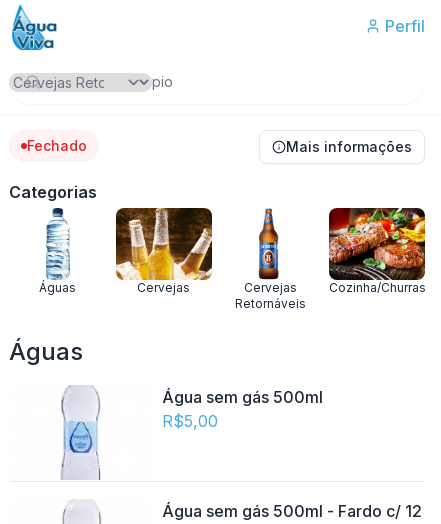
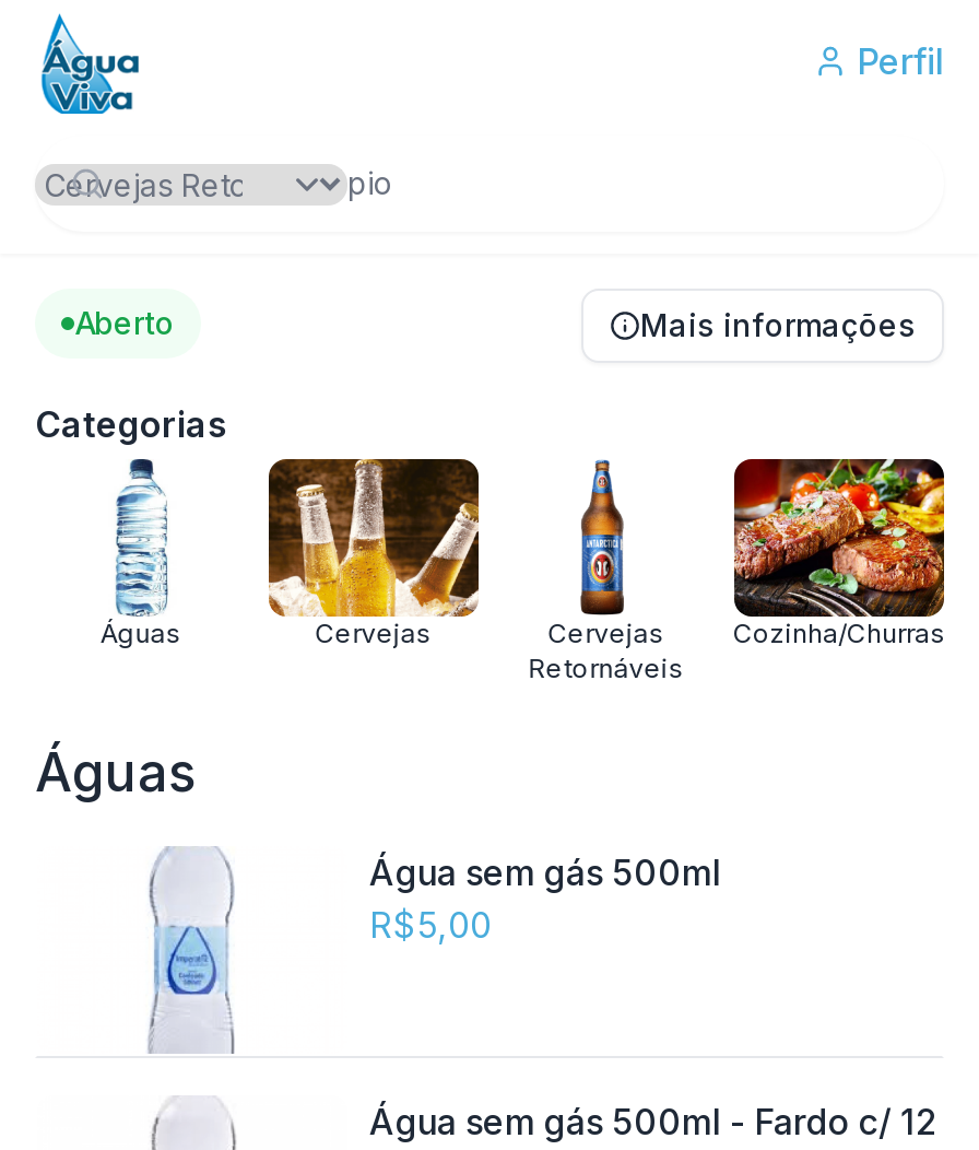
[27,137,87,154] Fechado -> [74,304,175,341] Aberto

